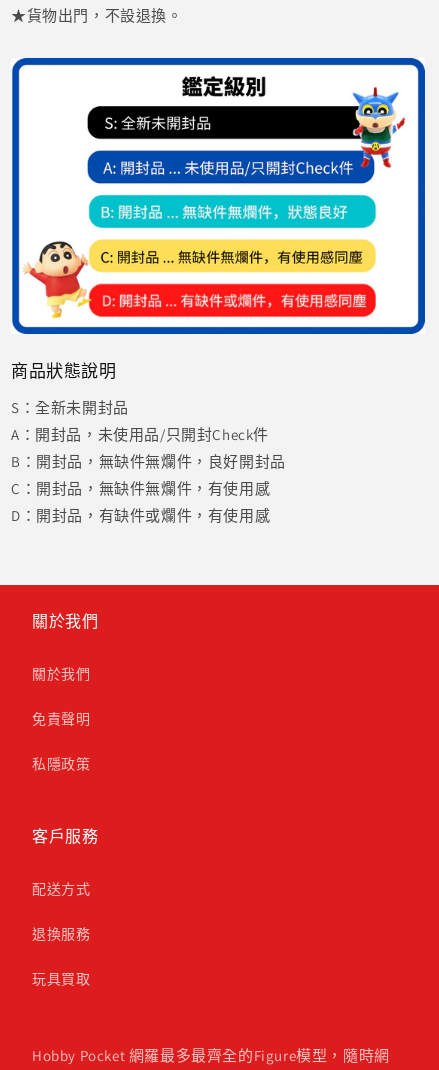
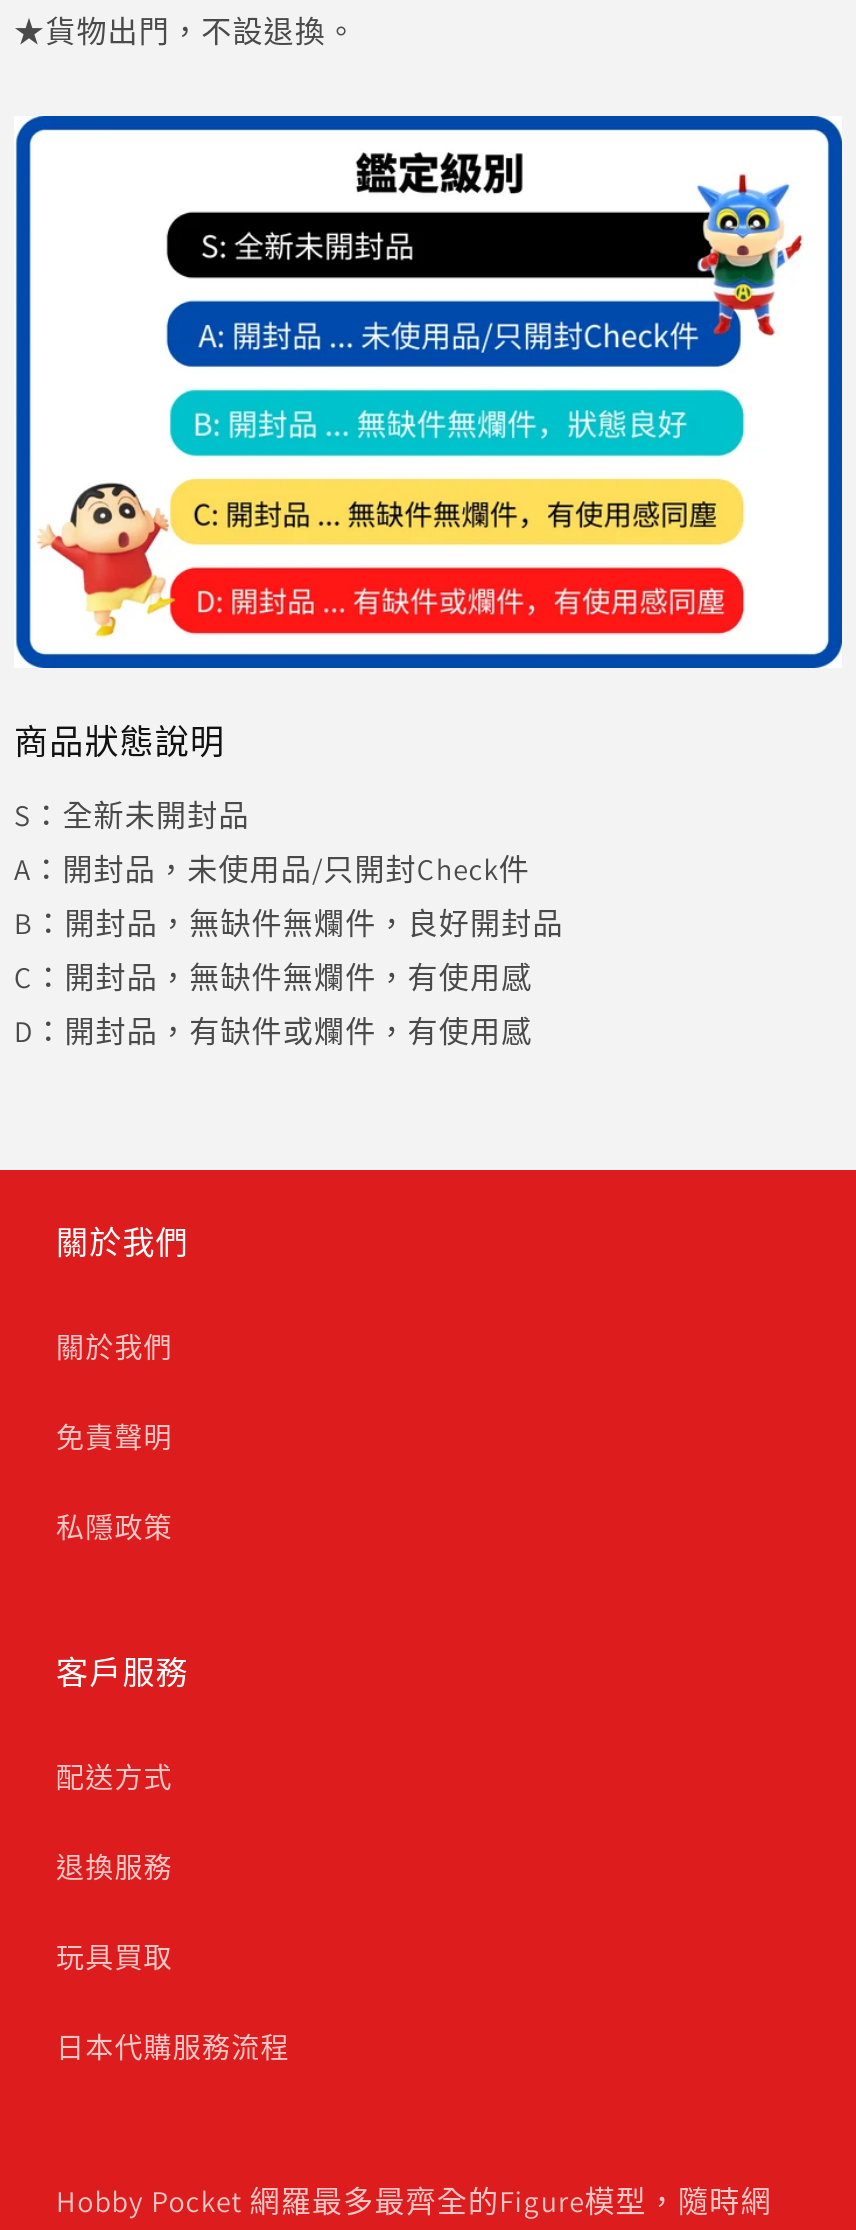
none -> [56,2030,290,2066] 日本代購服務流程

